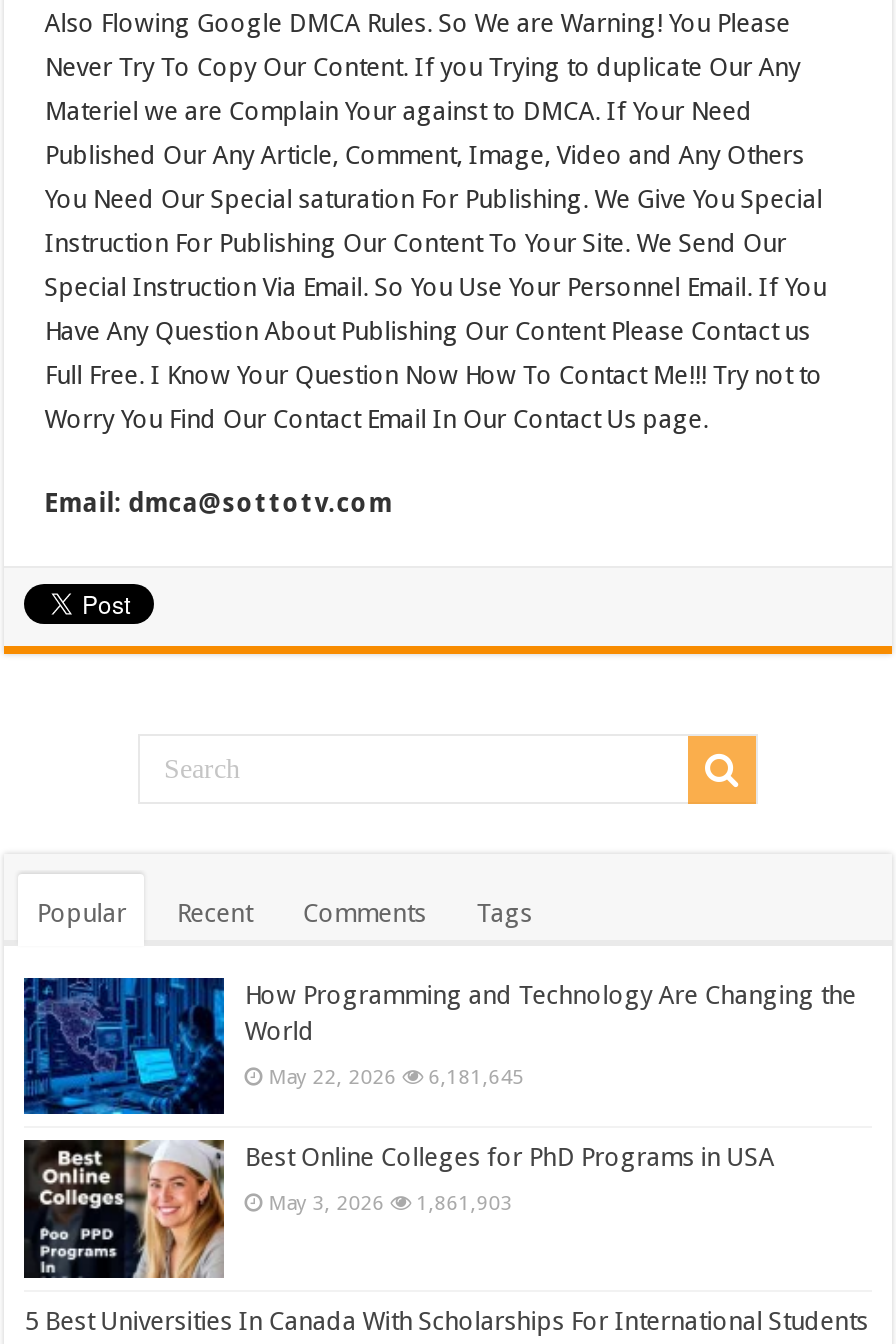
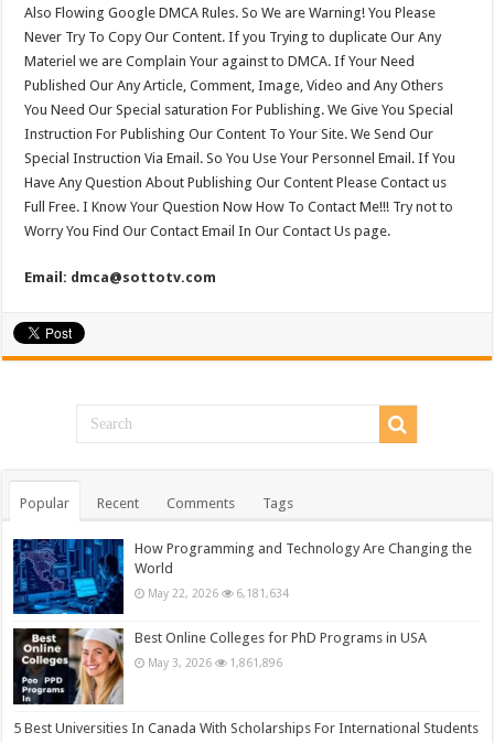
[268,1064,524,1088] May 22, 2026 6,181,645 -> [148,587,289,600] May 22, 2026 6,181,634
[268,1191,512,1215] May 3, 2026 1,861,903 -> [148,656,283,670] May 3, 2026 1,861,896

